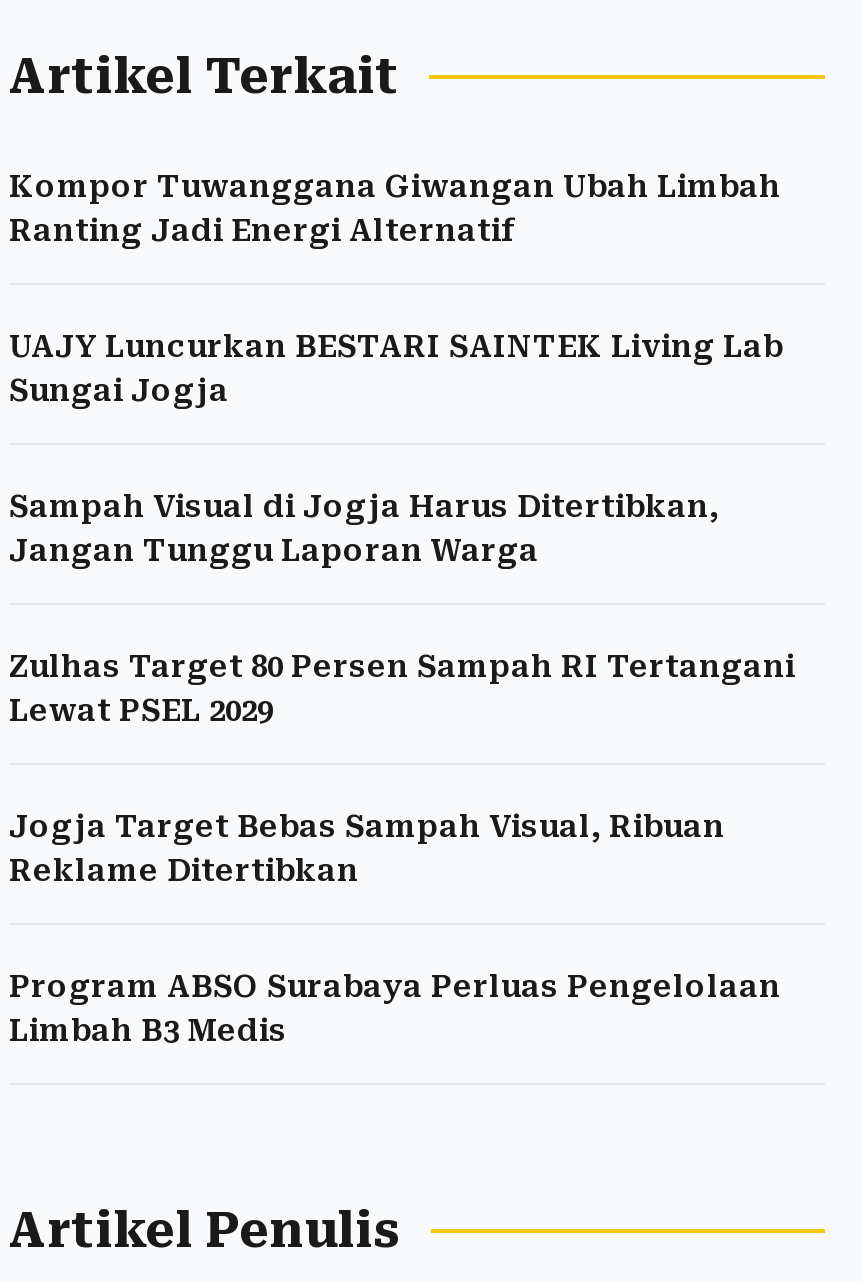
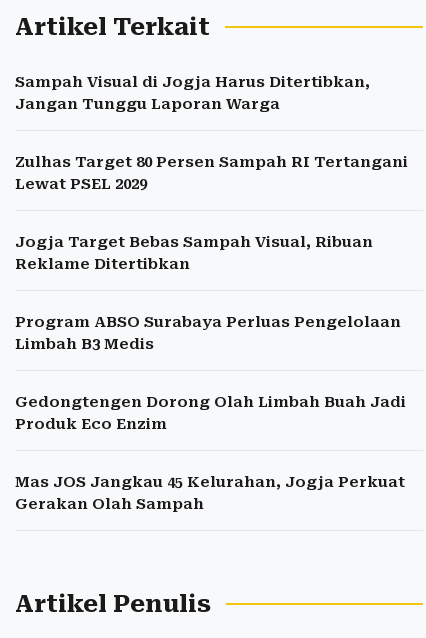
[9,169,783,409] Kompor Tuwanggana Giwangan Ubah Limbah | Ranting Jadi Energi Alternatif | UAJY Luncurkan BESTARI SAINTEK Living Lab | Sungai Jogja -> none
moved [9,489,795,1049] -> [15,73,408,353]: Sampah Visual di Jogja Harus Ditertibkan, | Jangan Tunggu Laporan Warga | Zulhas Target 80 Persen Sampah RI Tertangani | Lewat PSEL 2029 | Jogja Target Bebas Sampah Visual, Ribuan | Reklame Ditertibkan | Program ABSO Surabaya Perluas Pengelolaan | Limbah B3 Medis
none -> [15,393,406,513] Gedongtengen Dorong Olah Limbah Buah Jadi | Produk Eco Enzim | Mas JOS Jangkau 45 Kelurahan, Jogja Perkuat | Gerakan Olah Sampah

